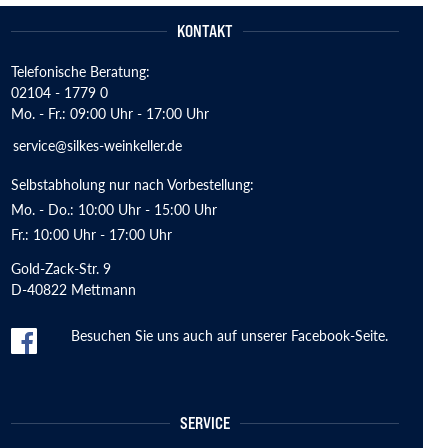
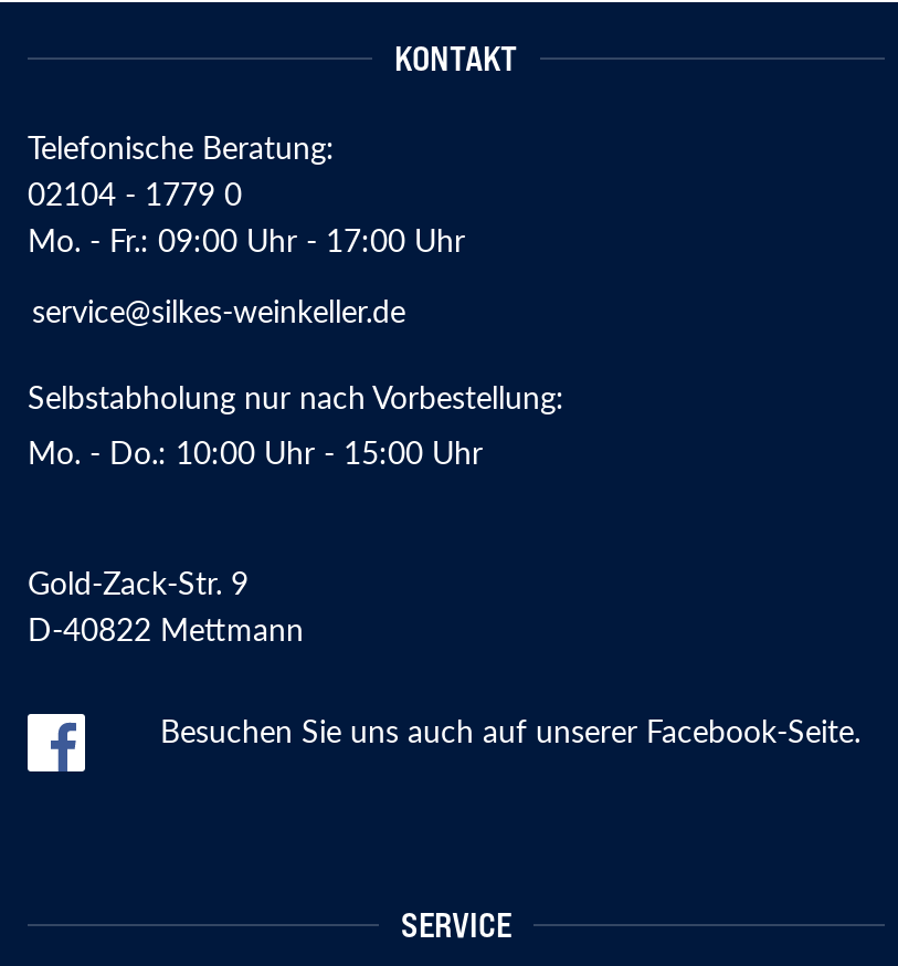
[11,224,172,244] Fr.: 10:00 Uhr - 17:00 Uhr -> none

